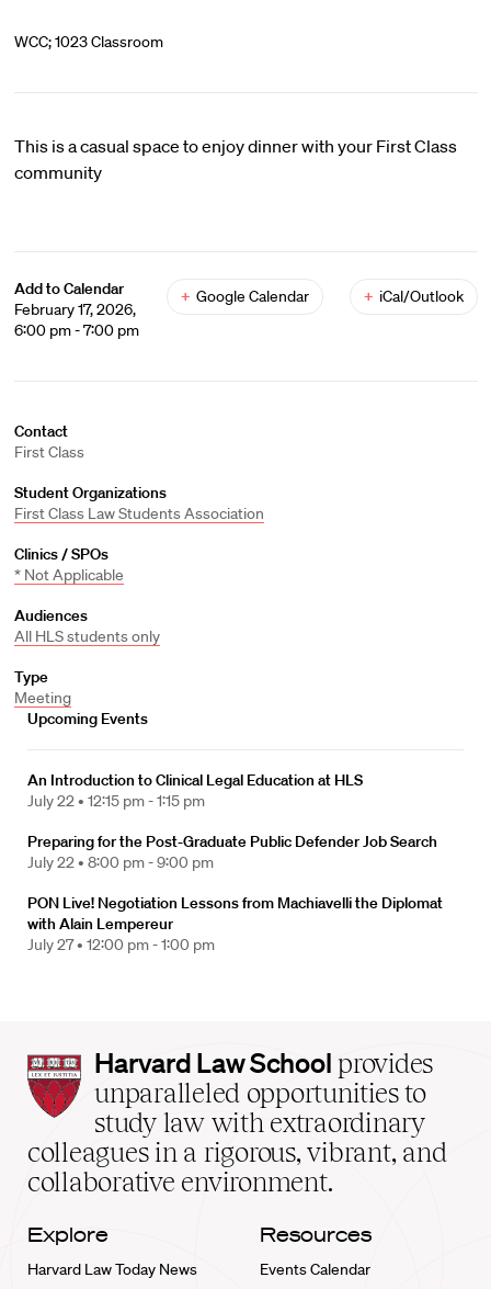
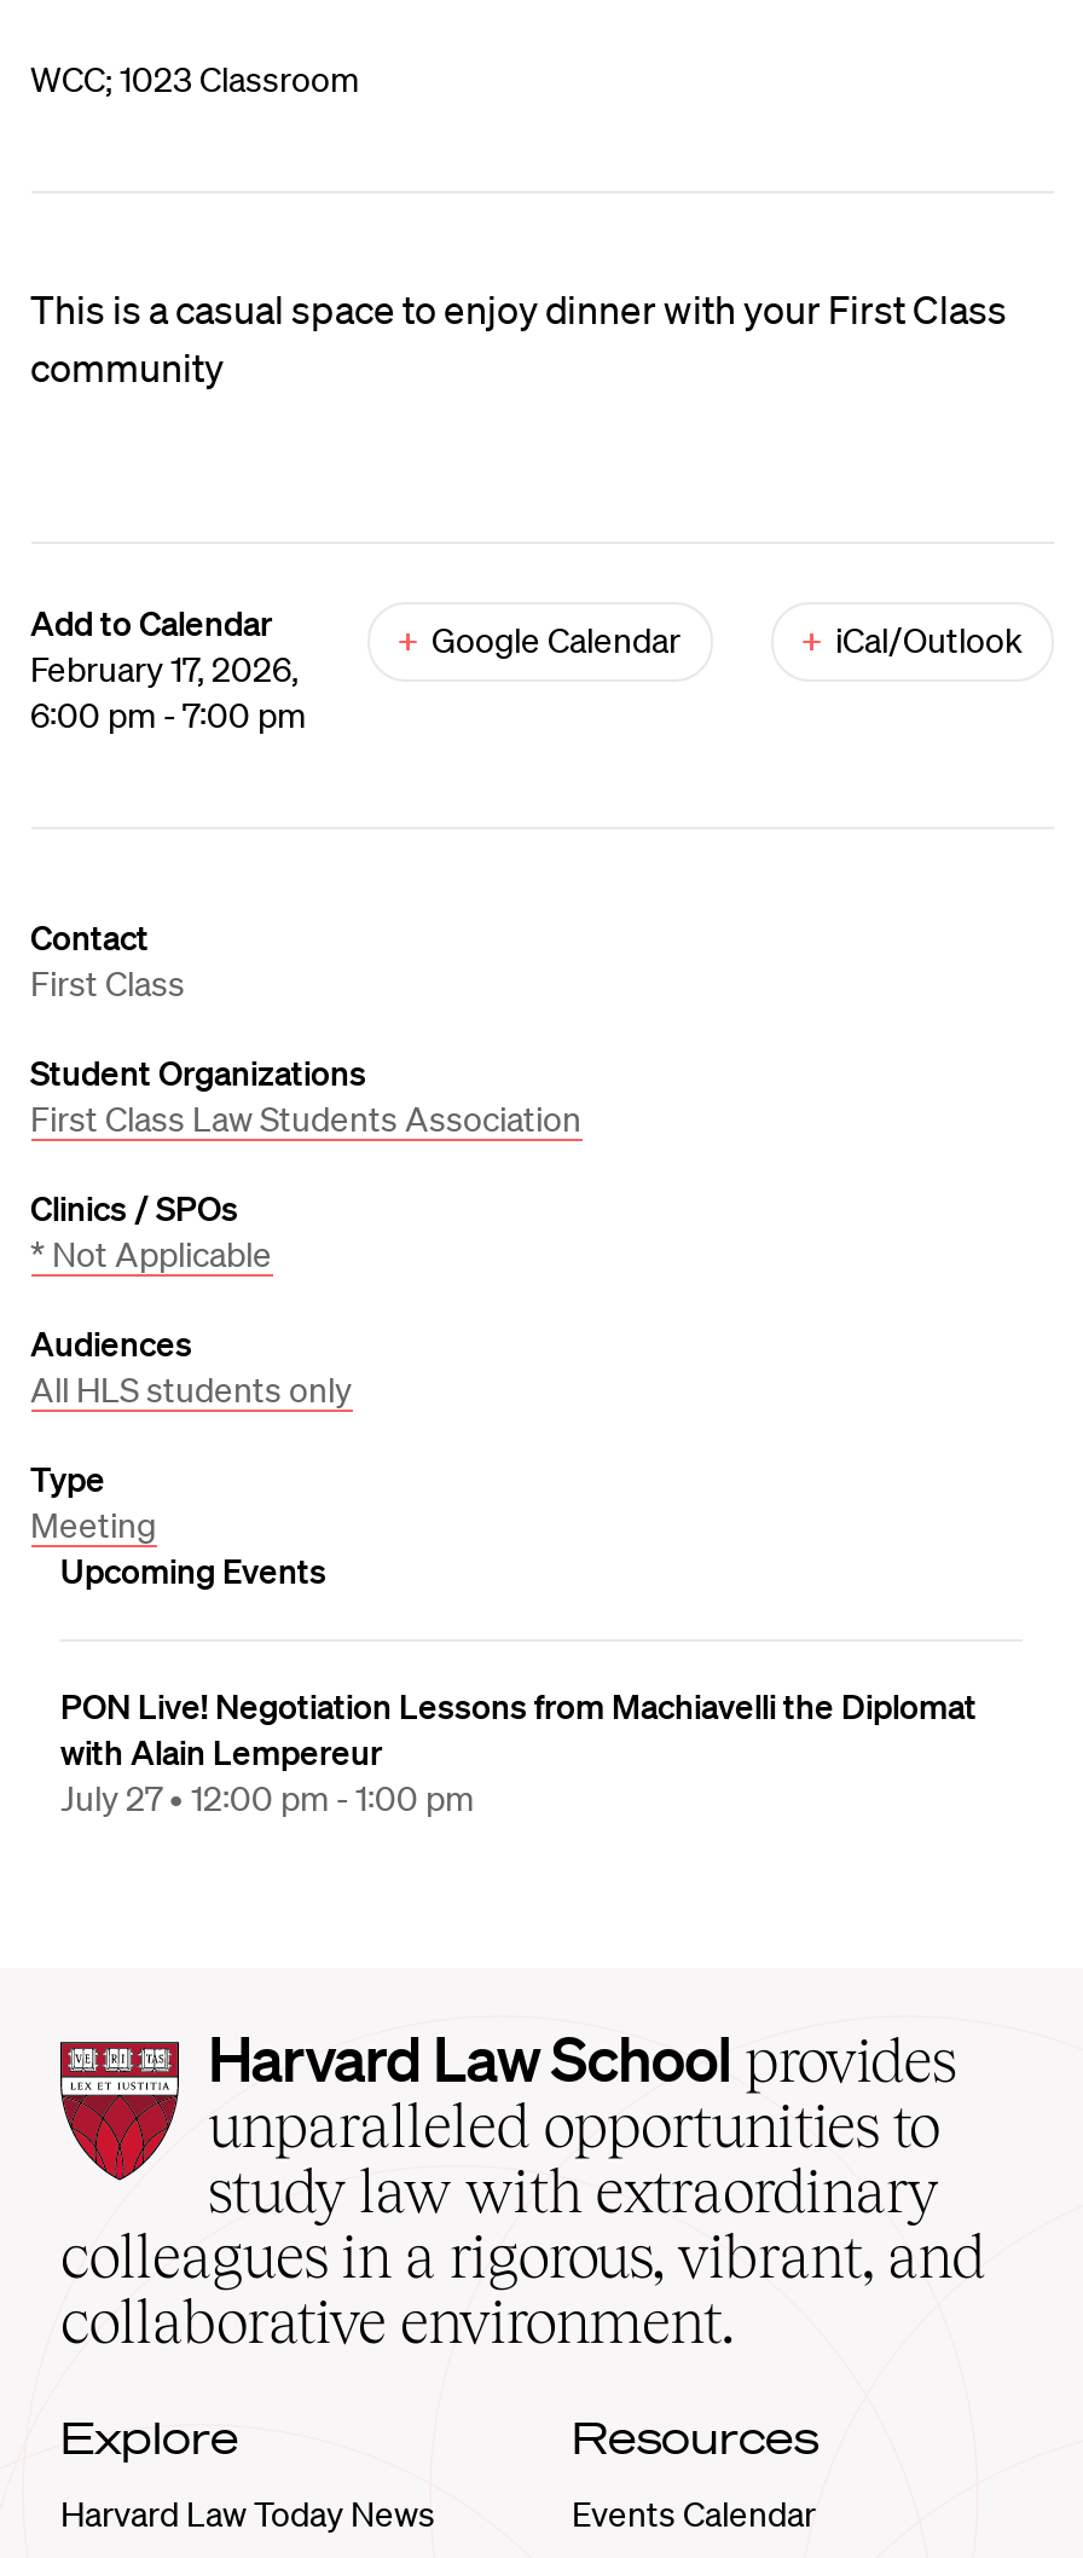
[27,770,437,872] An Introduction to Clinical Legal Education at HLS | July 22 • 12:15 pm - 1:15 pm | Preparing for the Post-Graduate Public Defender Job Search | July 22 • 8:00 pm - 9:00 pm -> none

